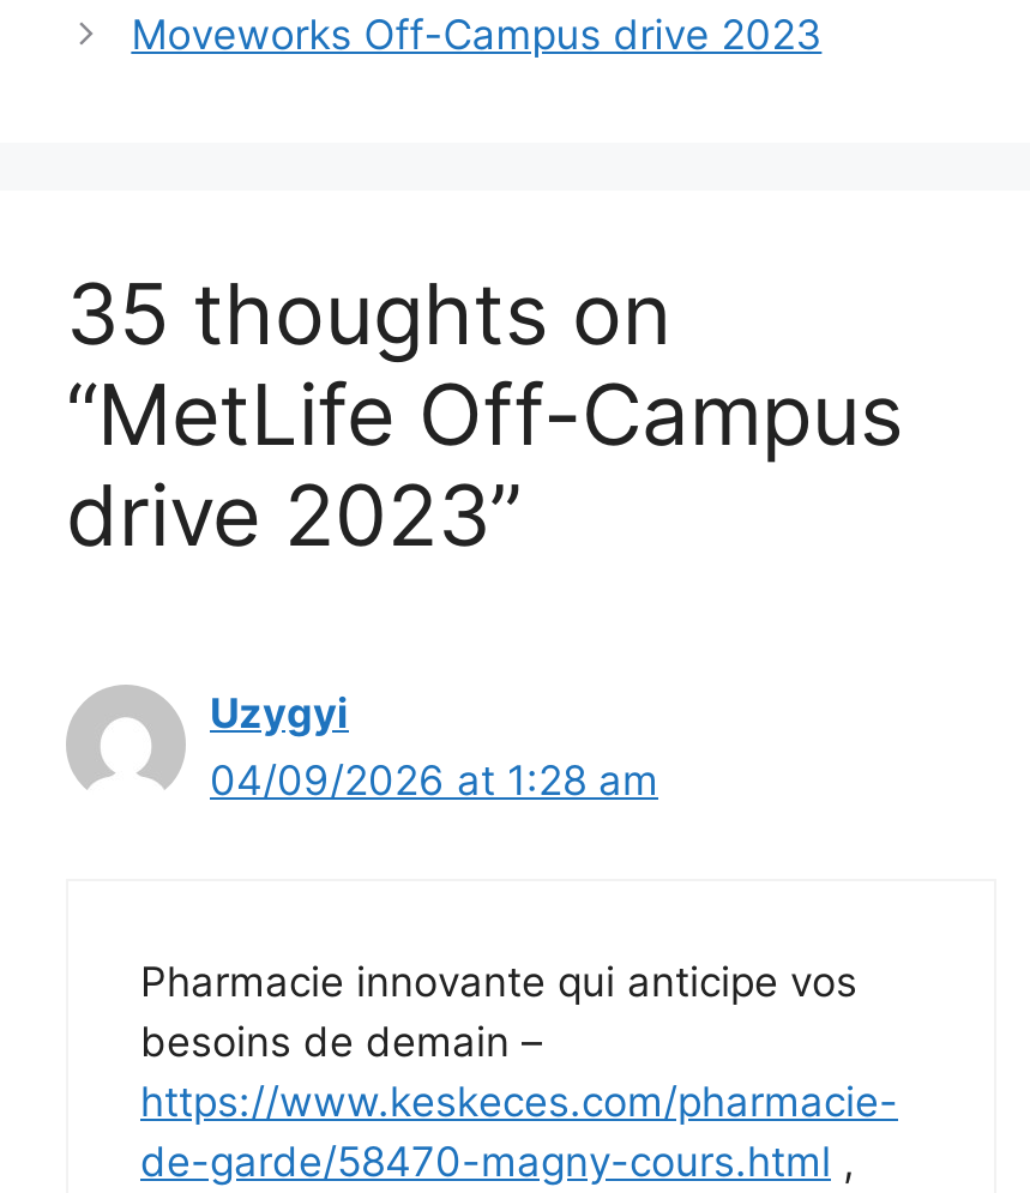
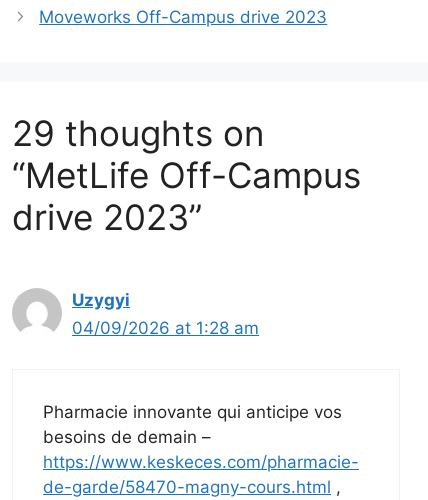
[66,263,670,363] 35 thoughts on -> [12,112,264,154] 29 thoughts on

